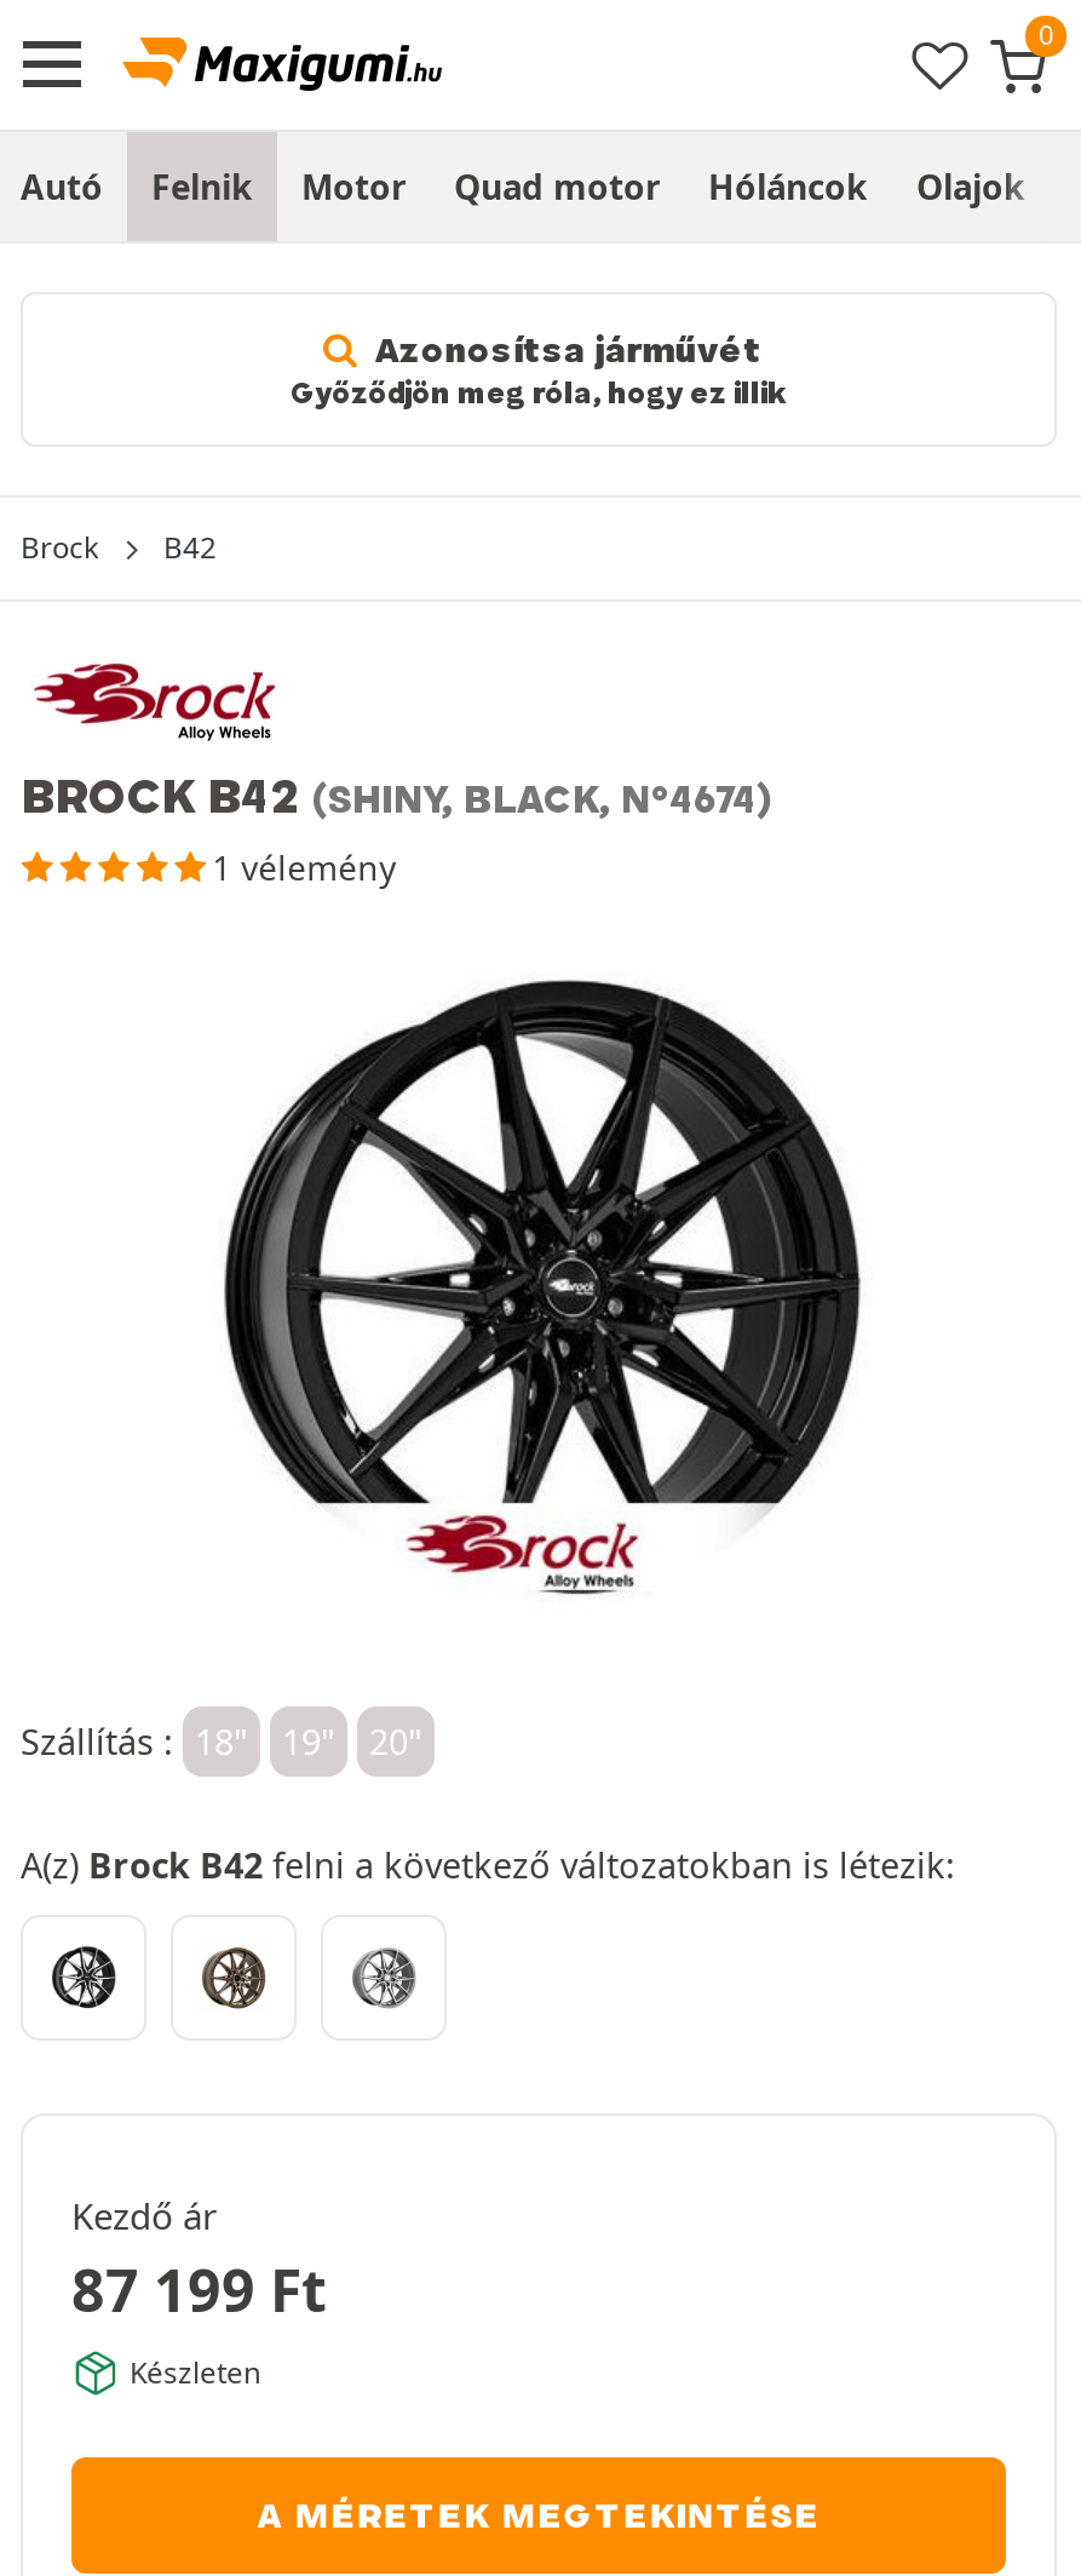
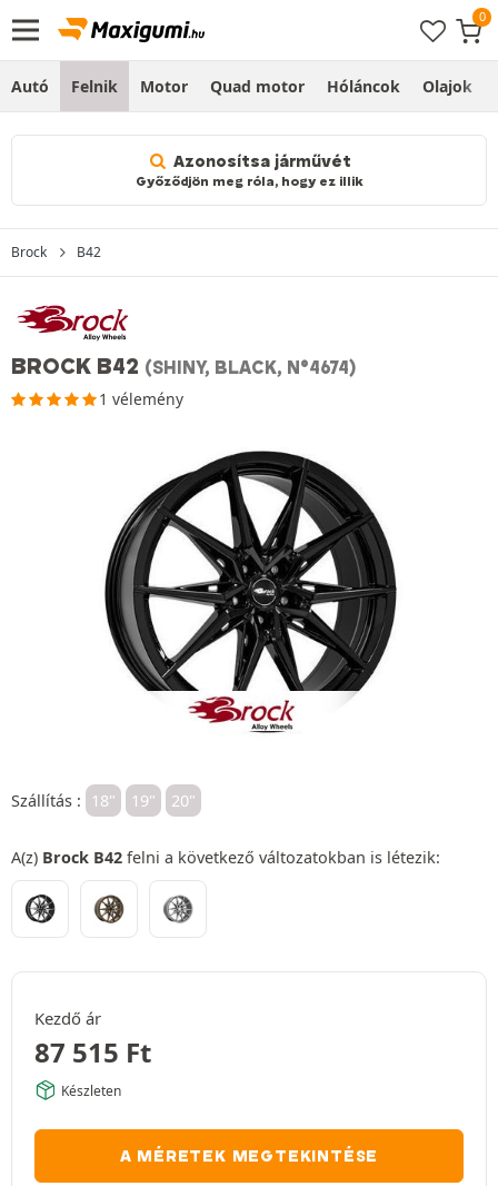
[71,2248,326,2328] 87 199 Ft -> [34,1033,151,1070] 87 515 Ft

